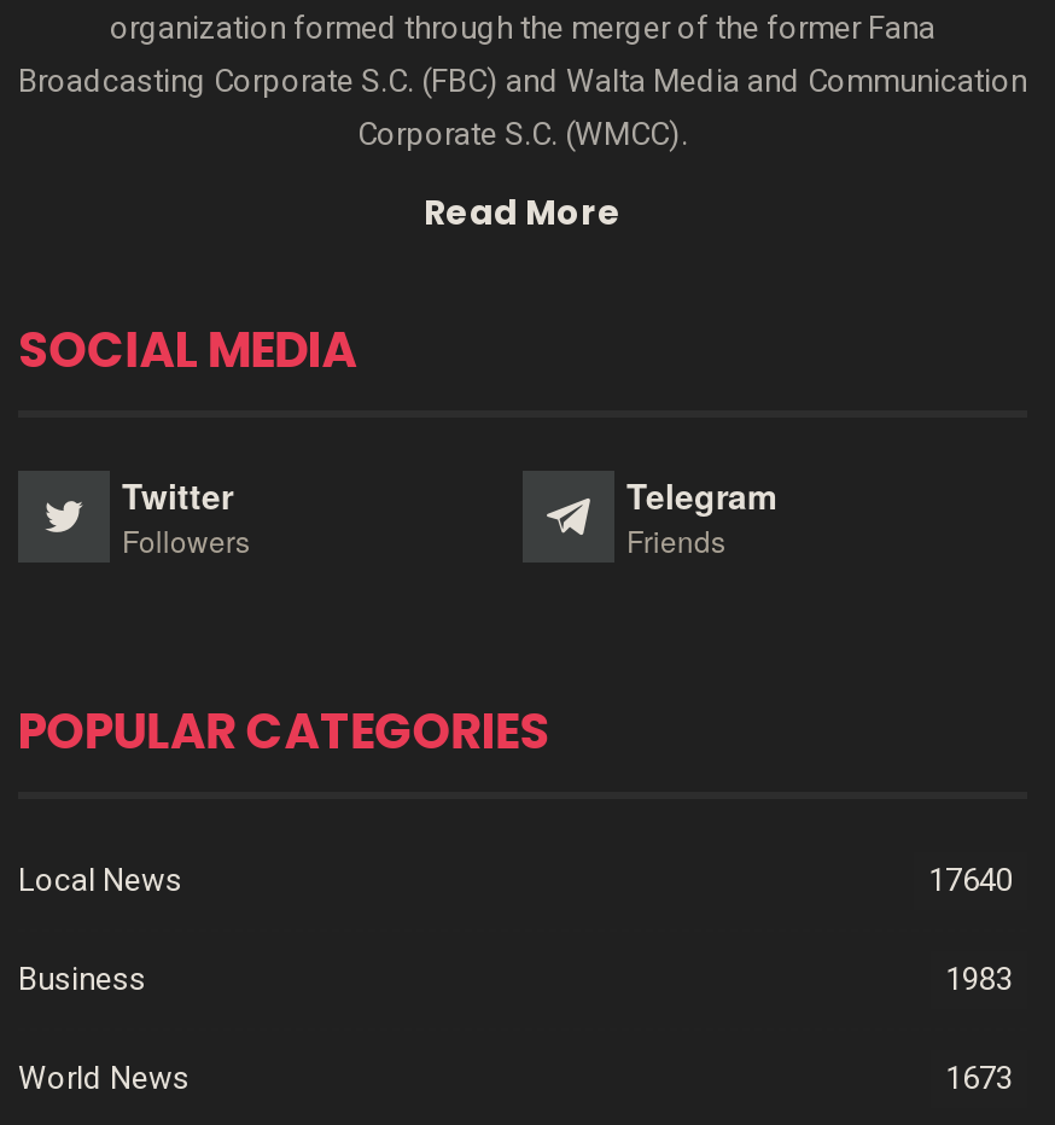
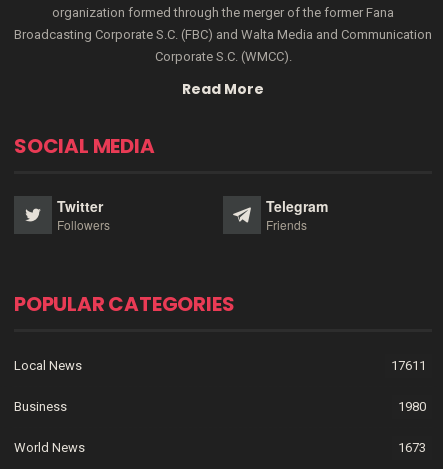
[928,861,1013,898] 17640 -> [391,358,426,373] 17611
[945,960,1013,997] 1983 -> [398,399,426,414] 1980

